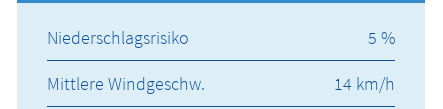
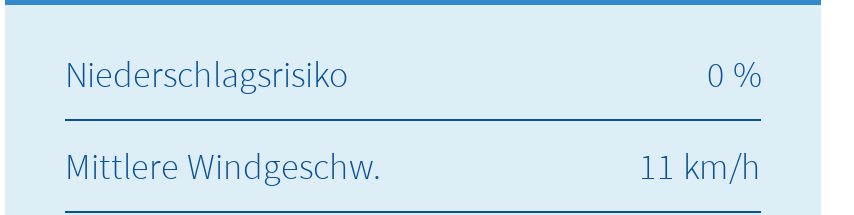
[368,26,395,49] 5 % -> [707,51,761,97] 0 %
[334,72,395,95] 14 km/h -> [639,143,761,189] 11 km/h

